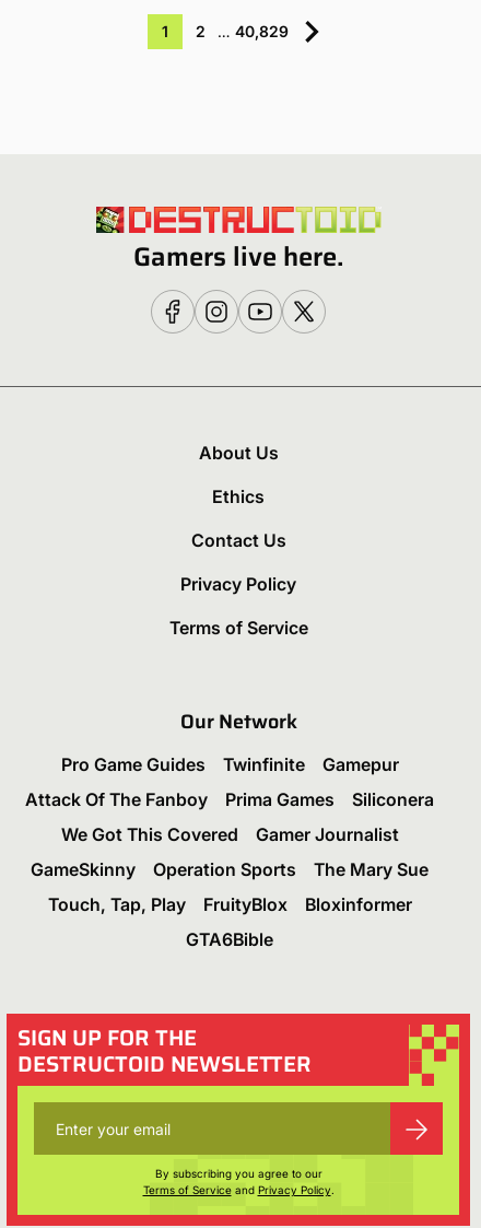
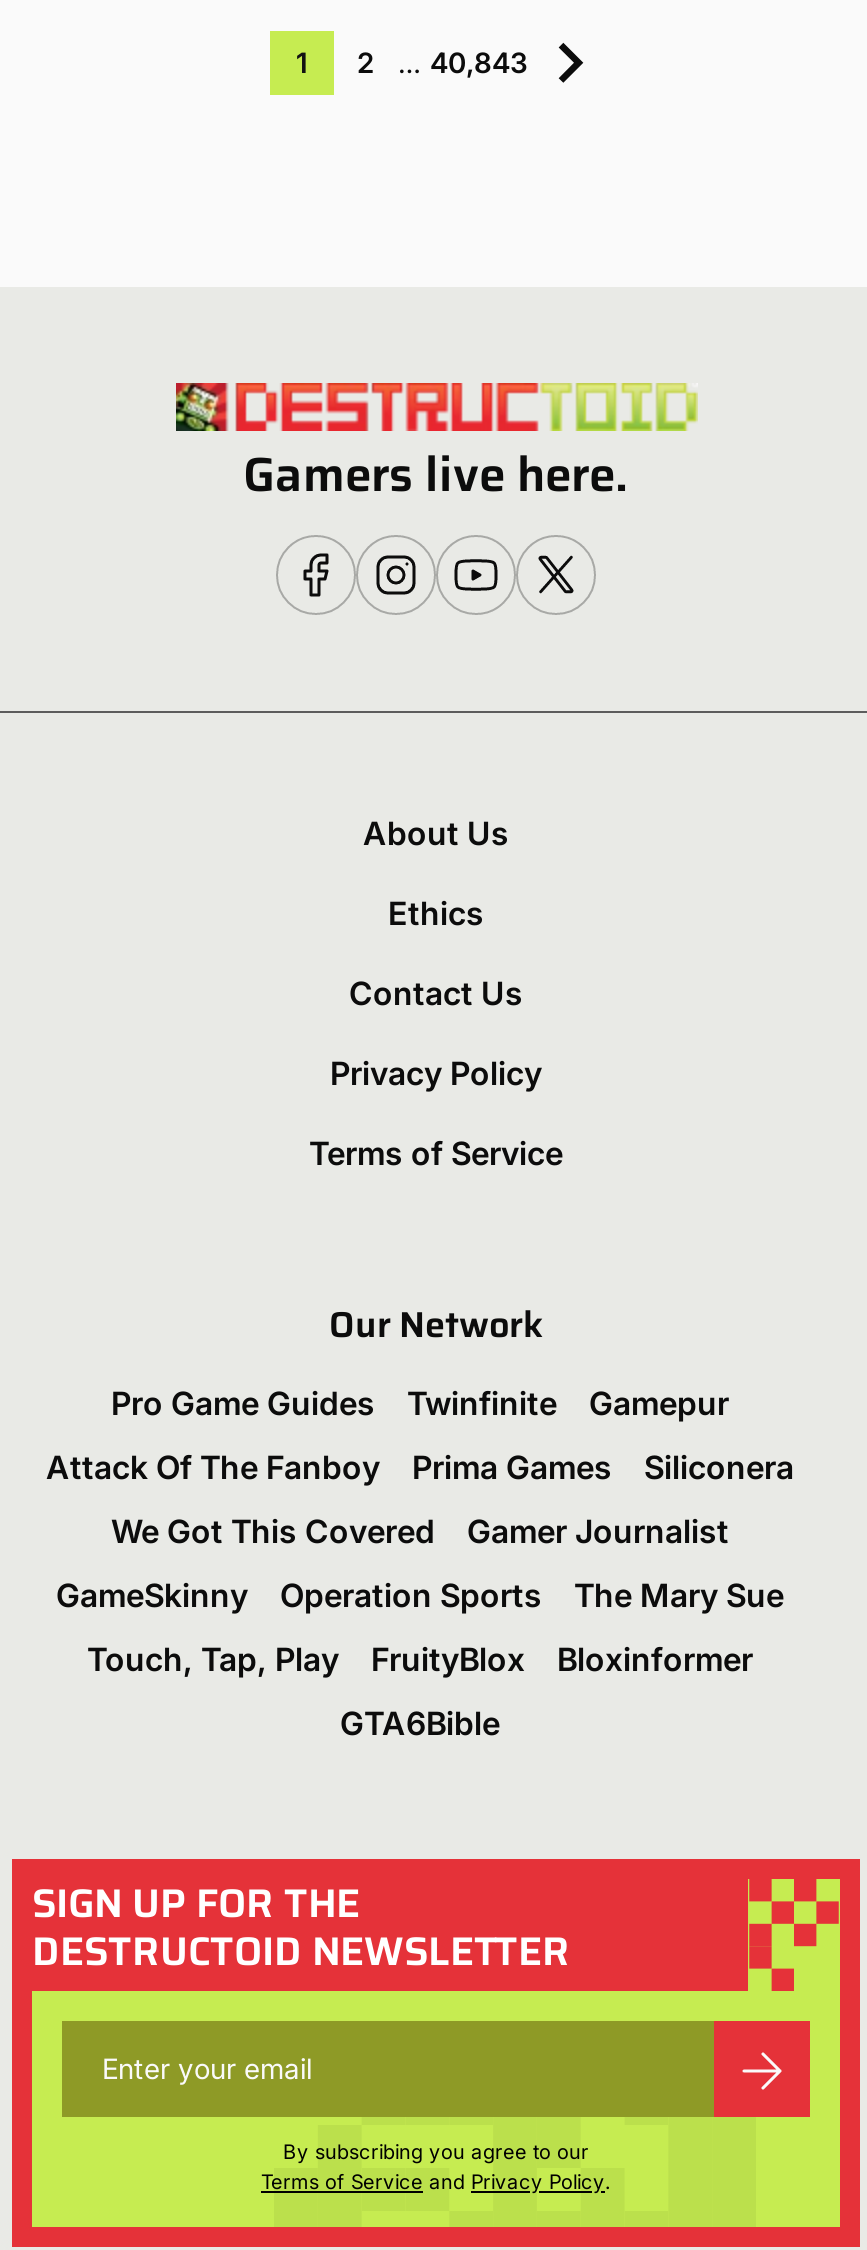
[162,22,289,41] 1 2 … 40,829 -> [296,46,528,80] 1 2 … 40,843

